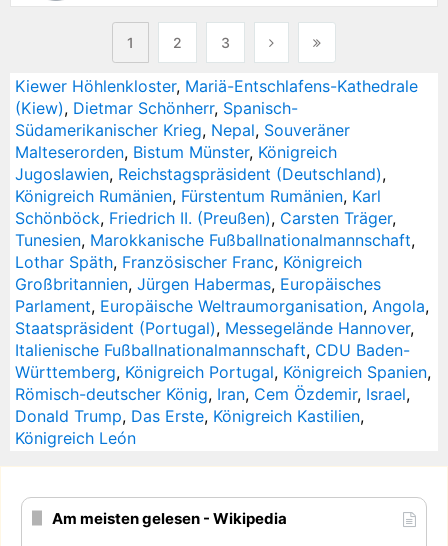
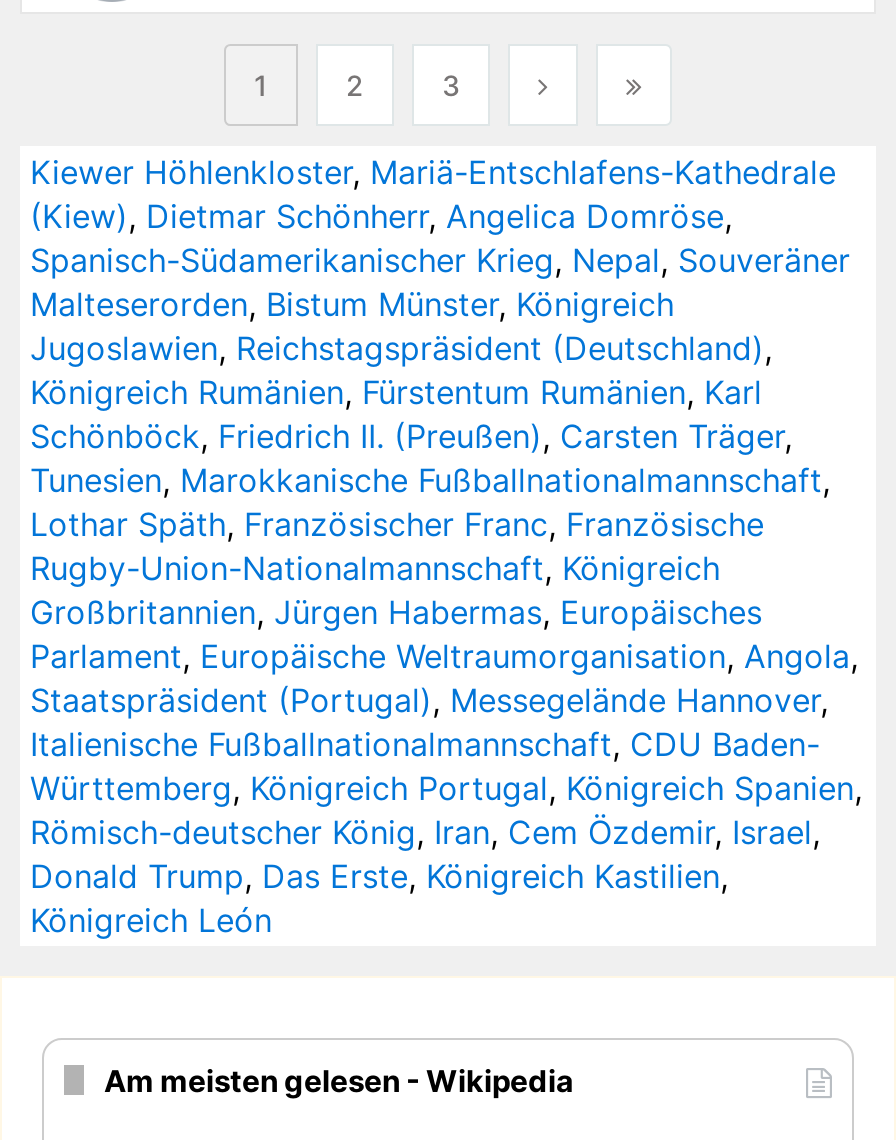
[15,98,350,140] (Kiew), Dietmar Schönherr, Spanisch- | Südamerikanischer Krieg, Nepal, Souveräner -> [30,196,850,280] (Kiew), Dietmar Schönherr, Angelica Domröse, | Spanisch-Südamerikanischer Krieg, Nepal, Souveräner
[15,252,362,272] Lothar Späth, Französischer Franc, Königreich -> [30,504,764,588] Lothar Späth, Französischer Franc, Französische | Rugby-Union-Nationalmannschaft, Königreich

